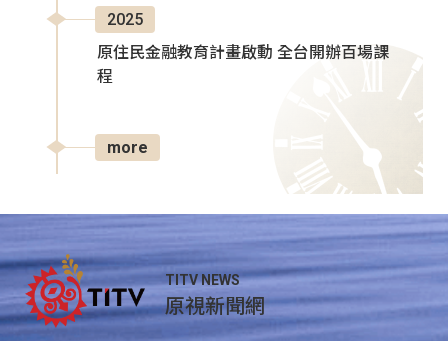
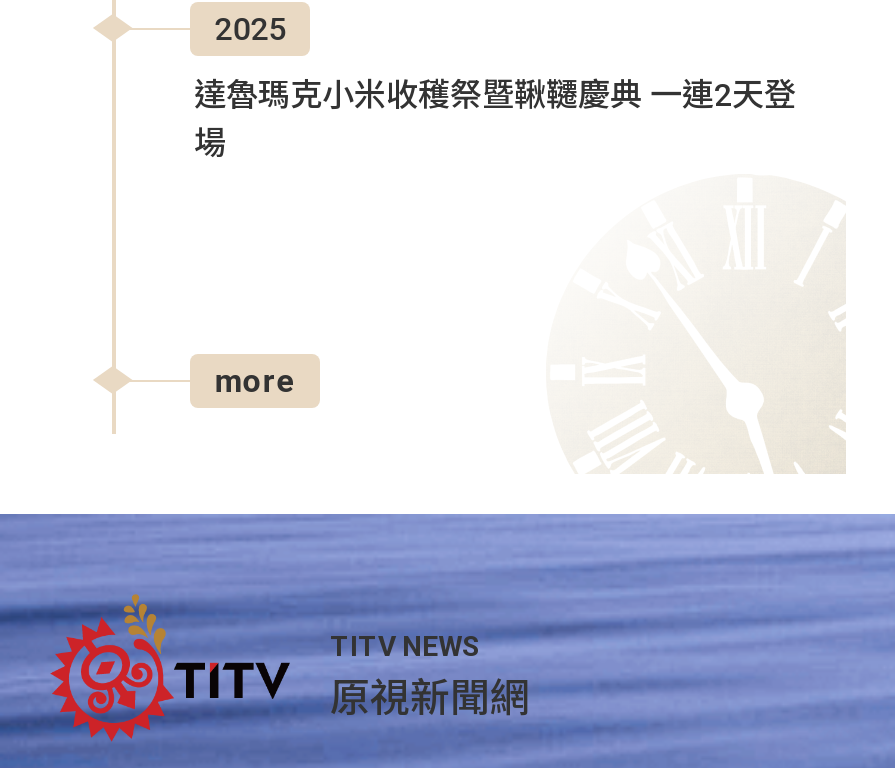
[97,43,389,86] 原住民金融教育計畫啟動 全台開辦百場課 | 程 -> [194,76,796,162] 達魯瑪克小米收穫祭暨鞦韆慶典 一連2天登 | 場

